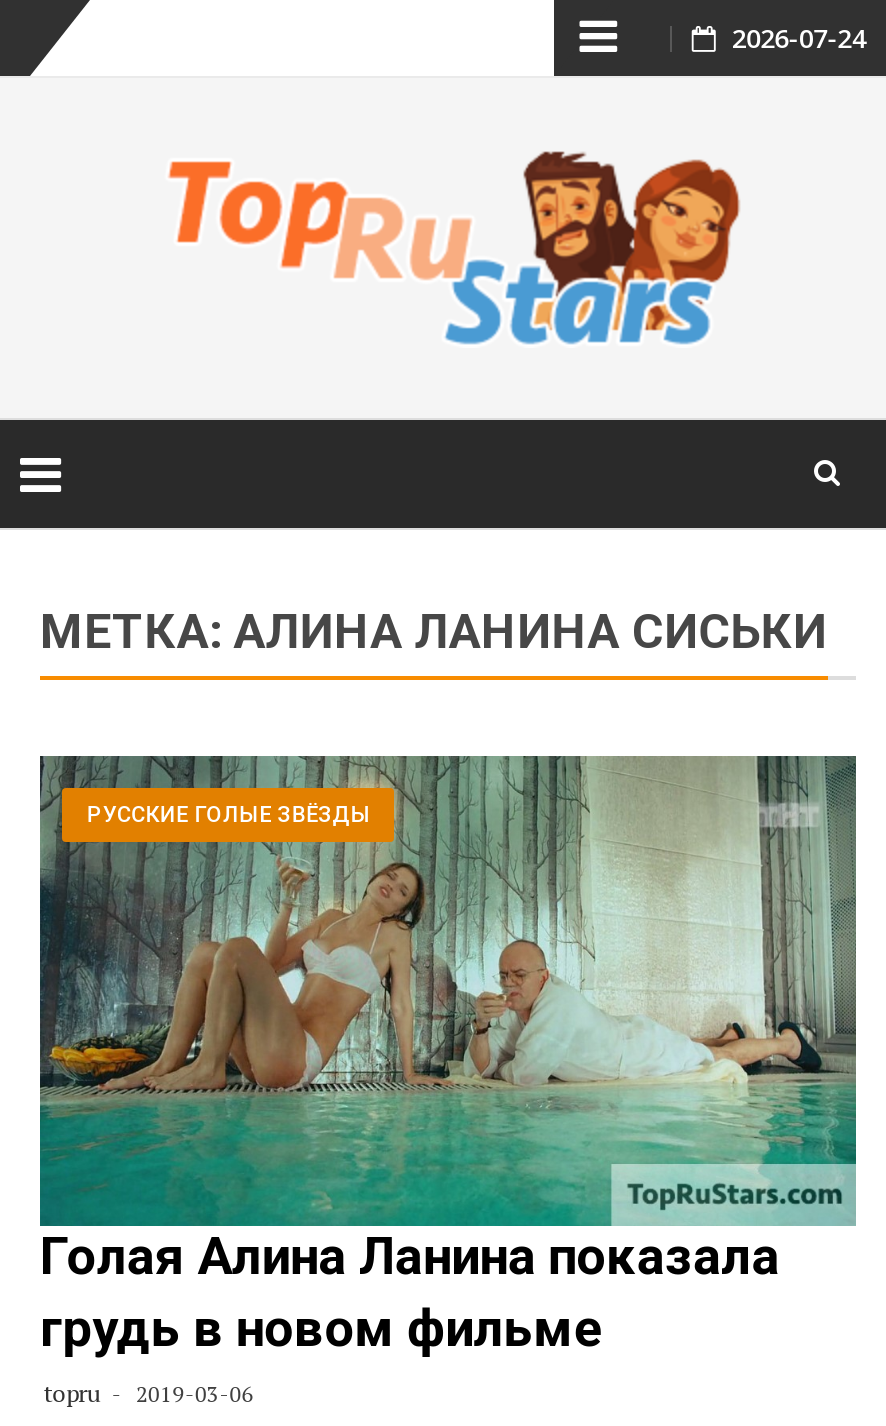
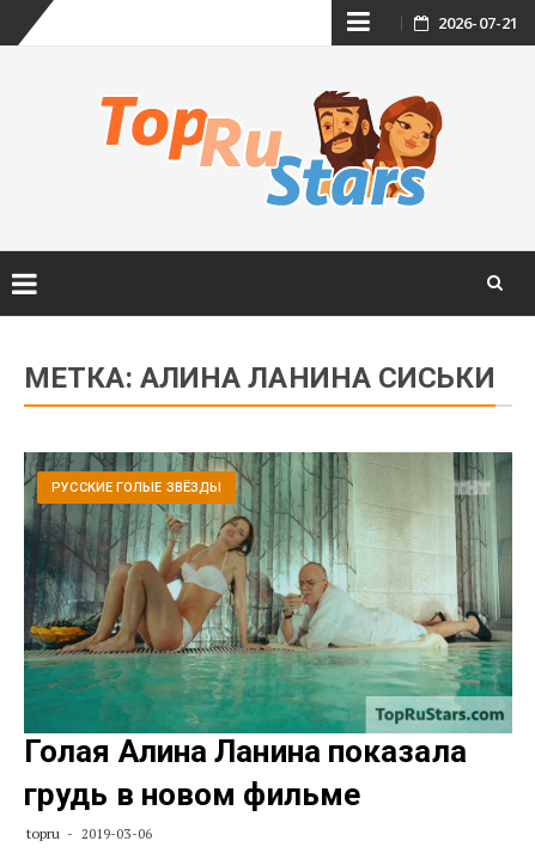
[732,20,866,56] 2026-07-24 -> [438,12,518,33] 2026-07-21

